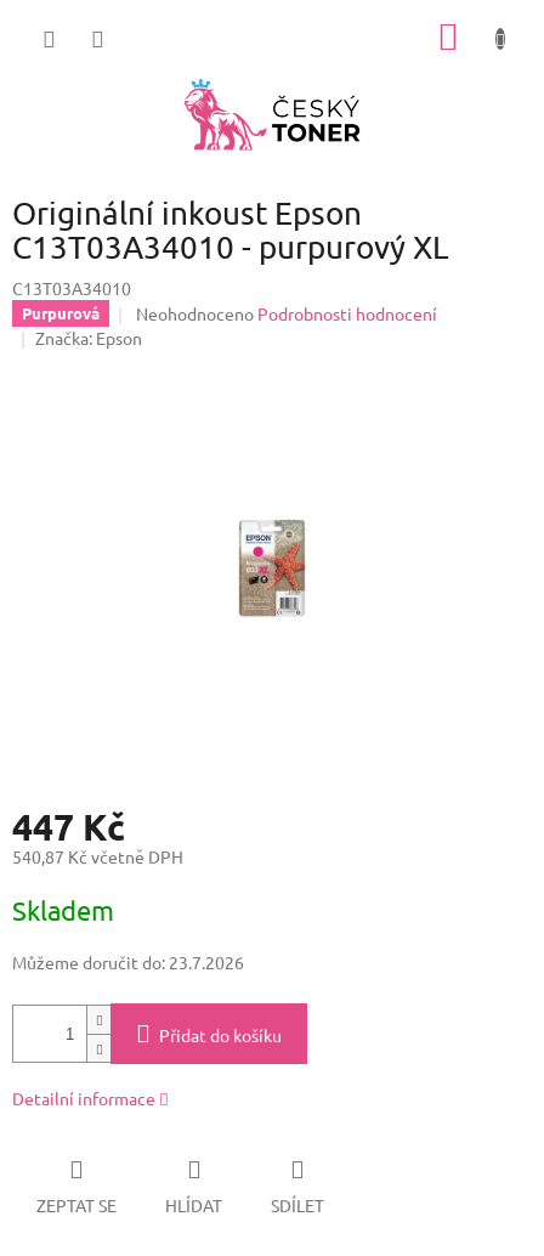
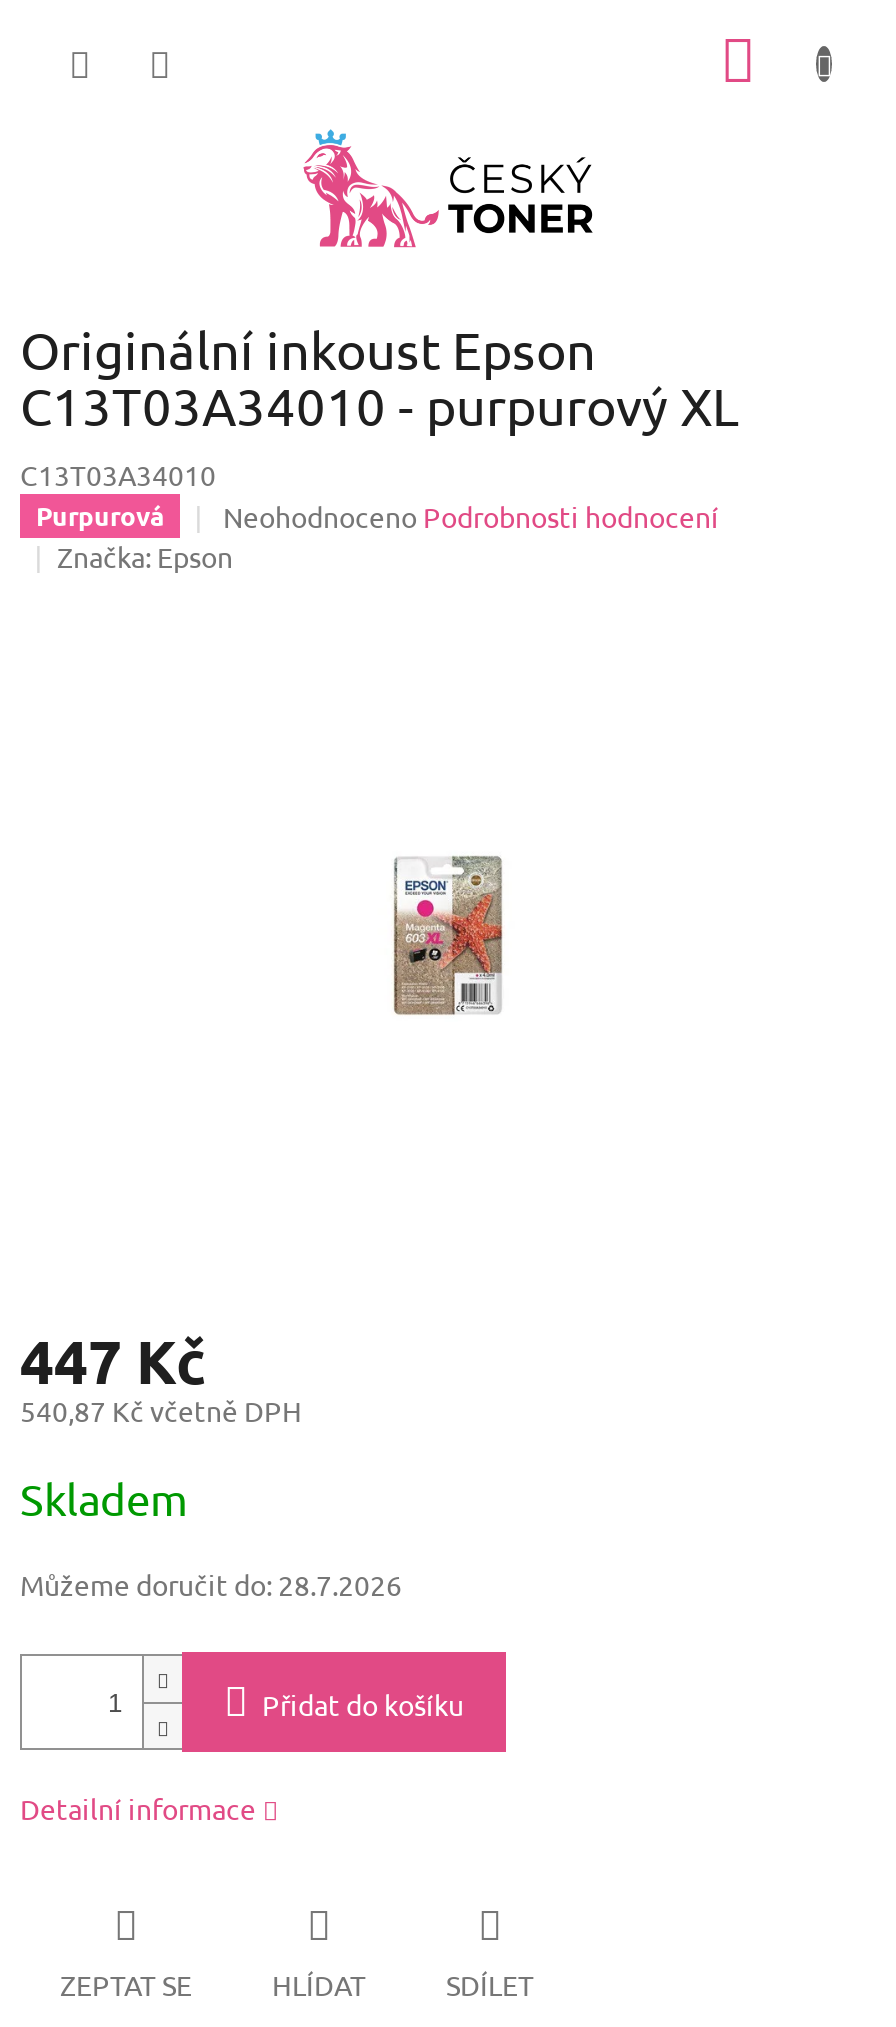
[12,952,244,973] Můžeme doručit do: 23.7.2026 -> [20,1567,402,1603] Můžeme doručit do: 28.7.2026

